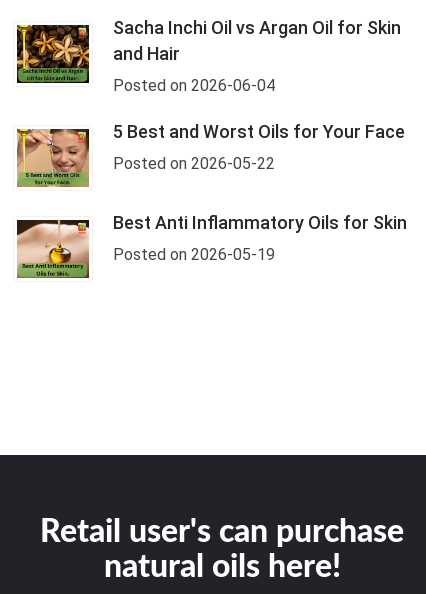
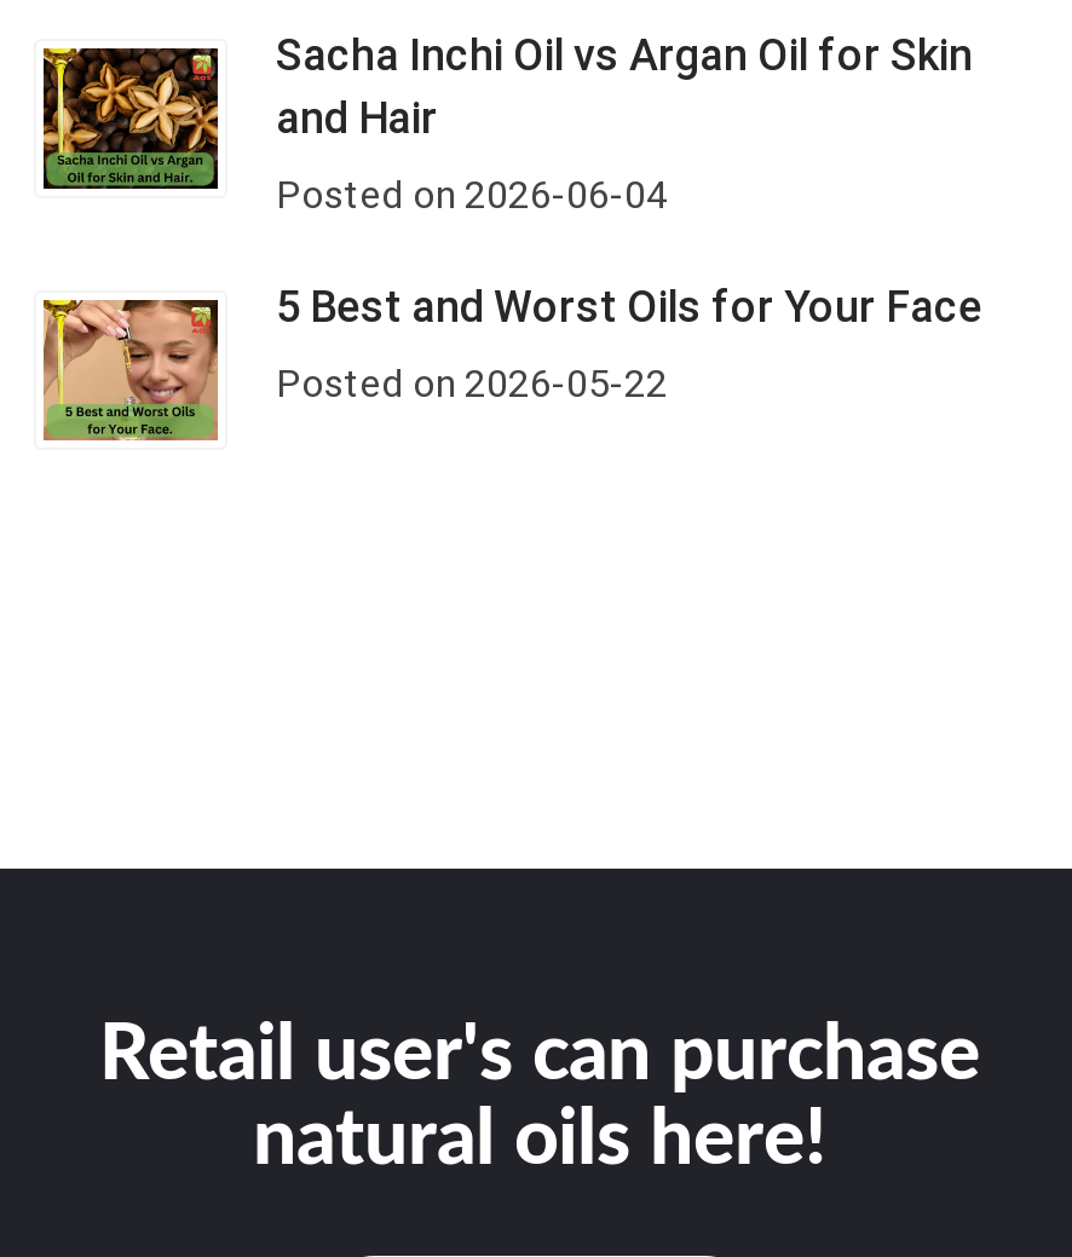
[16,212,407,279] [image] | Best Anti Inflammatory Oils for Skin | Posted on 2026-05-19 -> none

